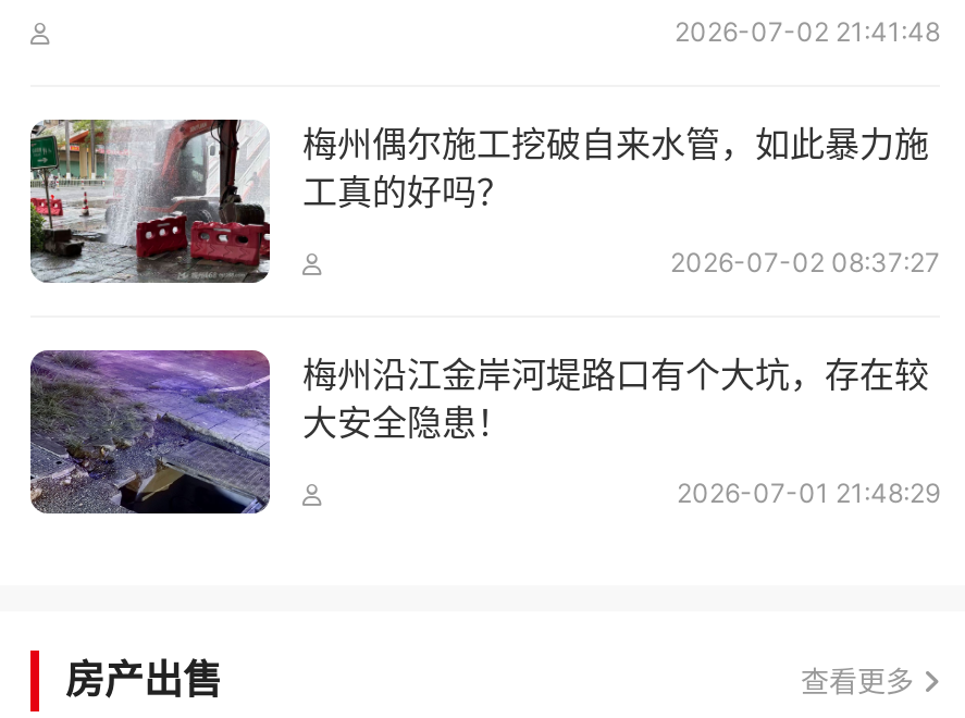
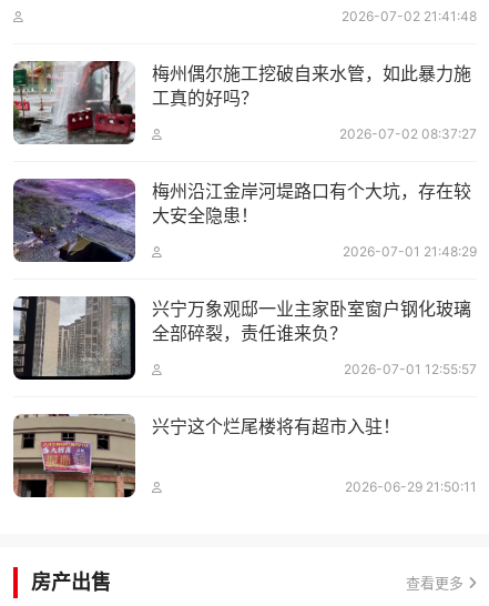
none -> [13,295,477,495] [image] | 兴宁万象观邸一业主家卧室窗户钢化玻璃 | 全部碎裂，责任谁来负？ | 2026-07-01 12:55:57 | 兴宁这个烂尾楼将有超市入驻！ | 2026-06-29 21:50:11
none -> [13,413,135,498] [image]

